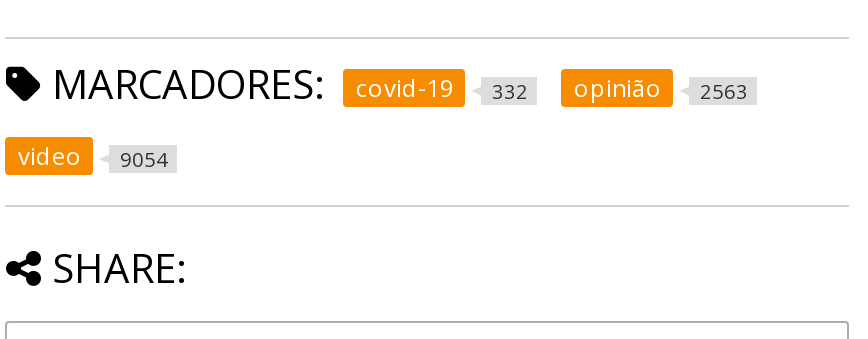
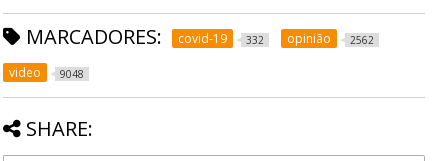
[42,58,748,112] MARCADORES: covid-19 332 opinião 2563 -> [21,23,374,50] MARCADORES: covid-19 332 opinião 2562
[18,140,168,174] video 9054 -> [9,64,84,81] video 9048

